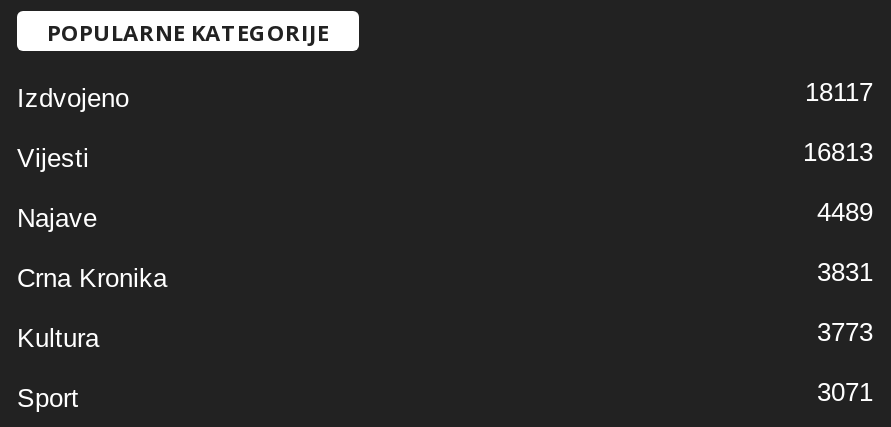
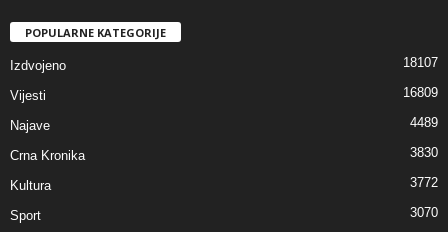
[805,76,873,106] 18117 -> [403,55,438,70] 18107
[803,136,873,166] 16813 -> [403,85,438,100] 16809
[817,256,873,286] 3831 -> [410,145,438,160] 3830
[817,316,873,346] 3773 -> [410,175,438,190] 3772
[817,376,873,406] 3071 -> [410,205,438,220] 3070

